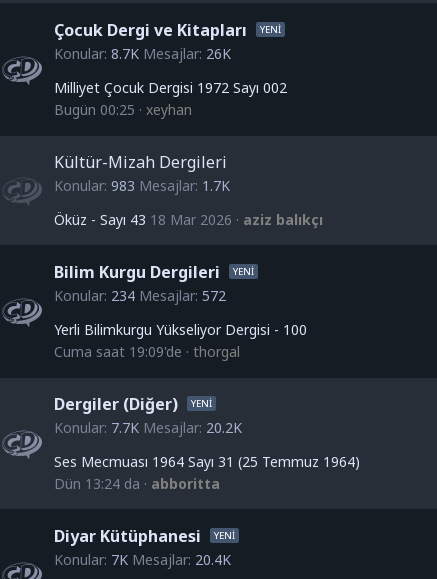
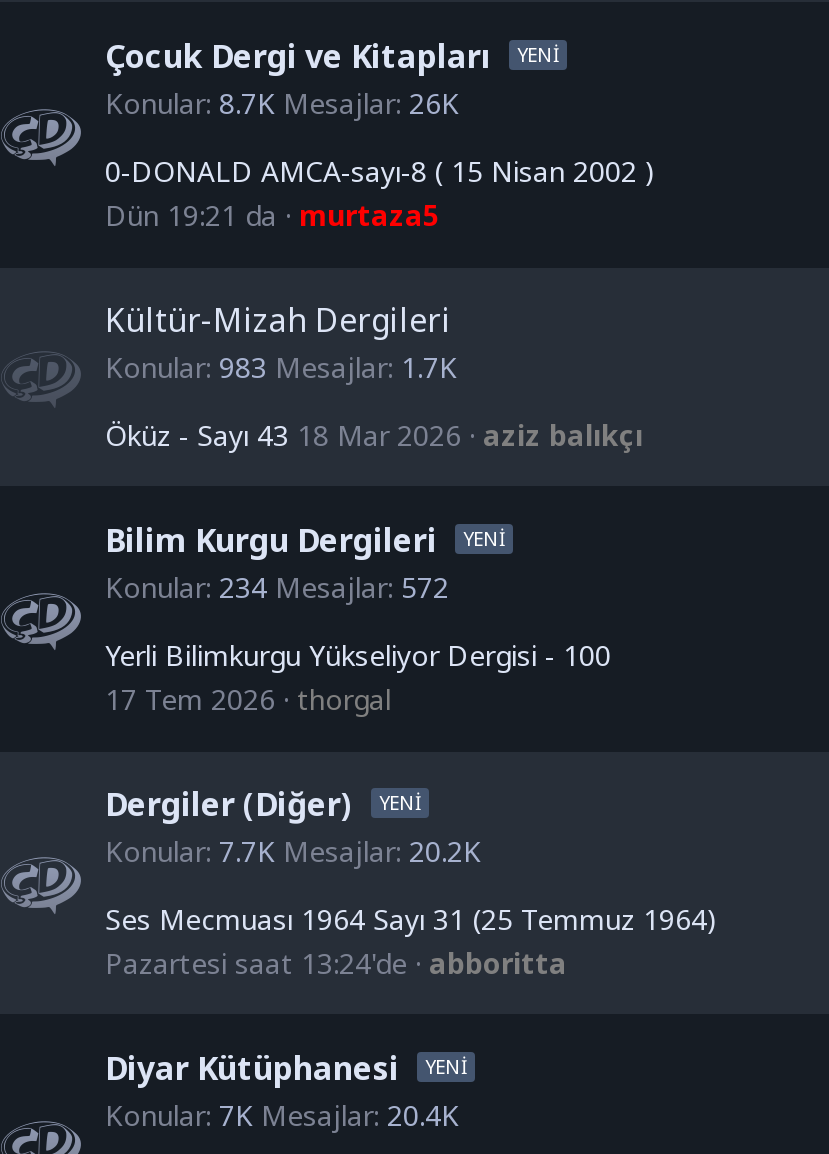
[54,78,287,119] Milliyet Çocuk Dergisi 1972 Sayı 002 | Bugün 00:25 xeyhan -> [105,152,655,234] 0-DONALD AMCA-sayı-8 ( 15 Nisan 2002 ) | Dün 19:21 da murtaza5
[54,342,240,361] Cuma saat 19:09'de thorgal -> [105,680,391,718] 17 Tem 2026 thorgal
[54,474,220,493] Dün 13:24 da abboritta -> [105,944,567,982] Pazartesi saat 13:24'de abboritta

